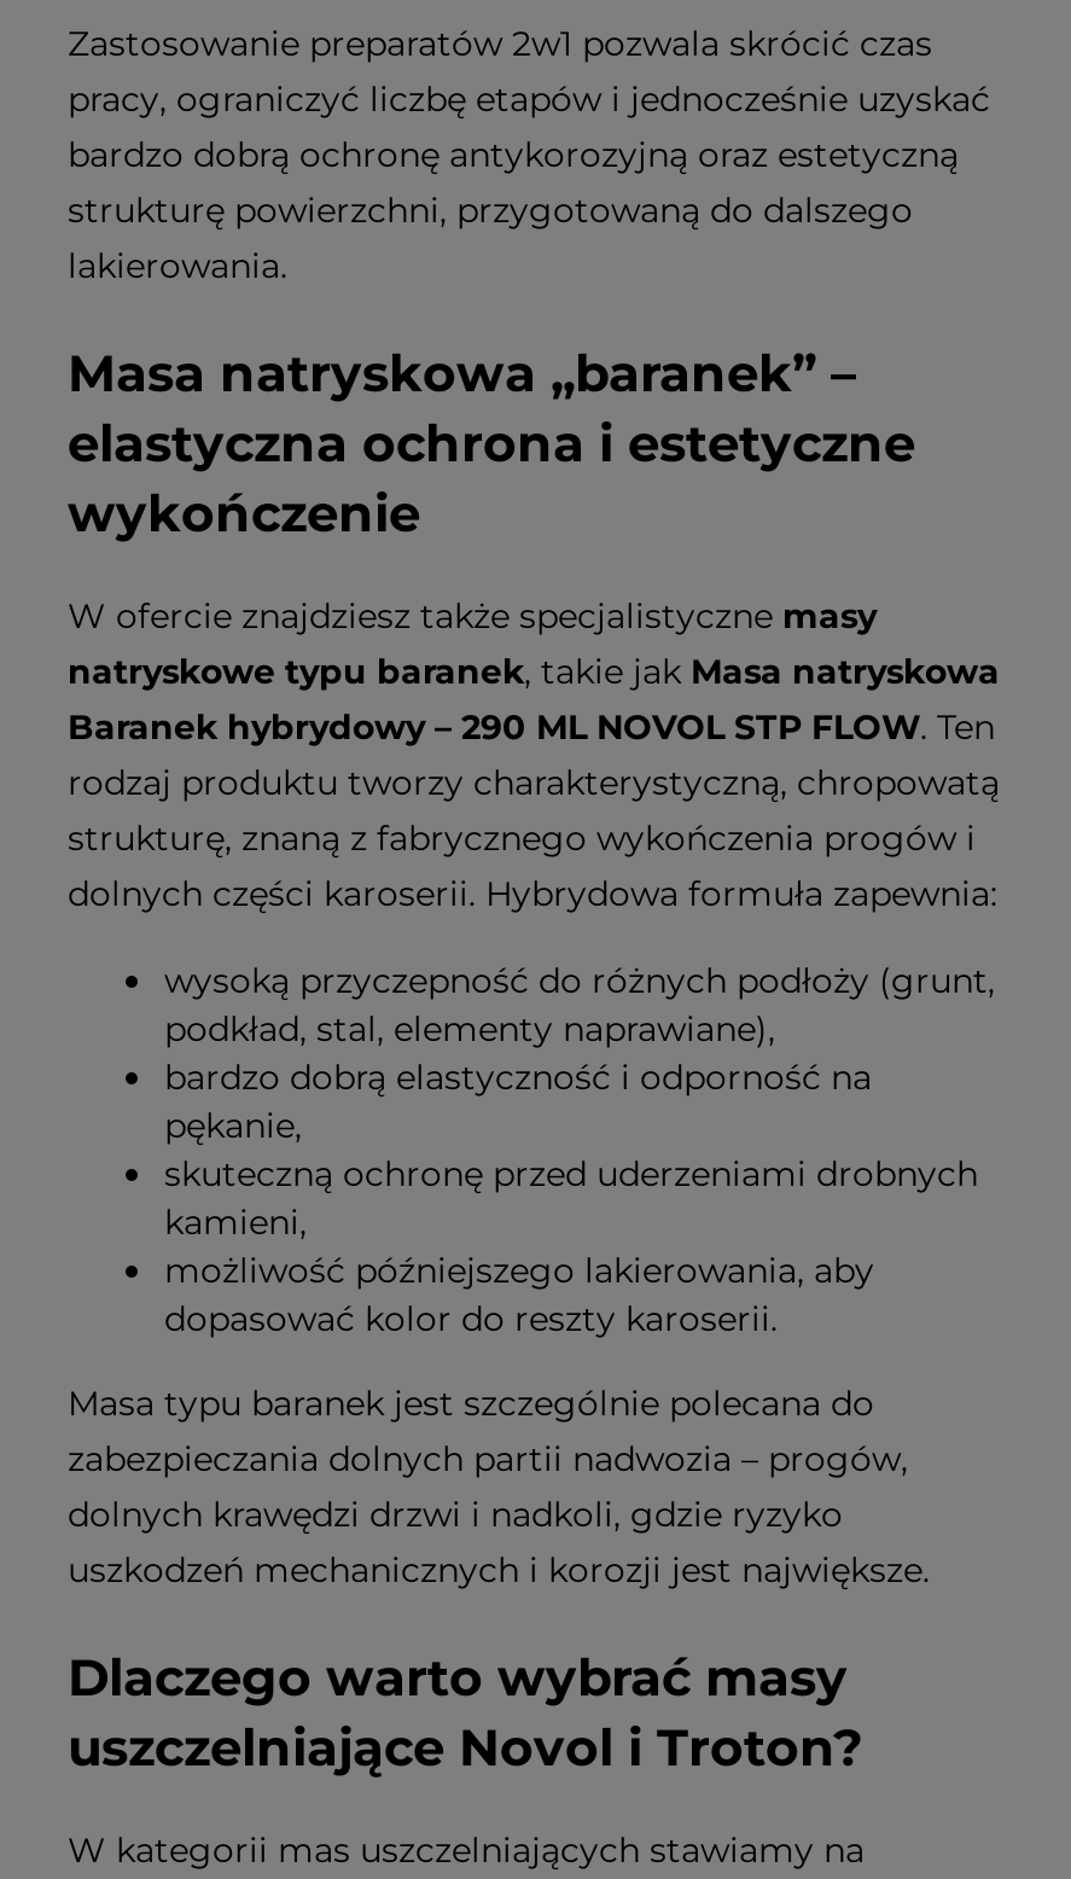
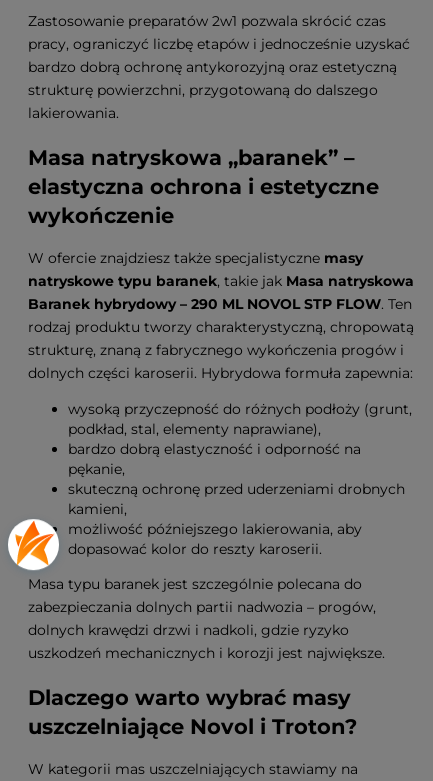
none -> [7,518,60,571] [image]

